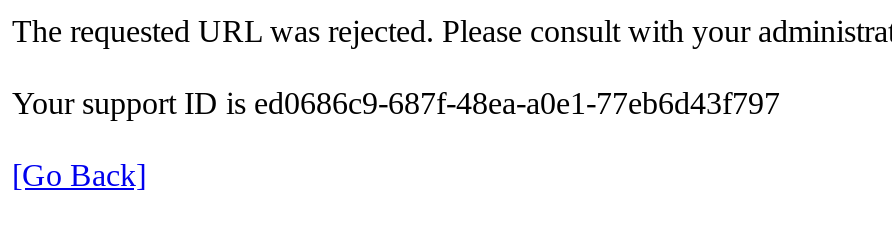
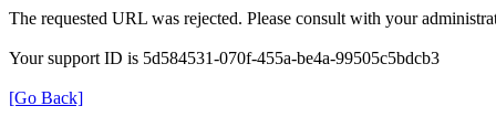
[12,86,780,120] Your support ID is ed0686c9-687f-48ea-a0e1-77eb6d43f797 -> [9,49,440,67] Your support ID is 5d584531-070f-455a-be4a-99505c5bdcb3

